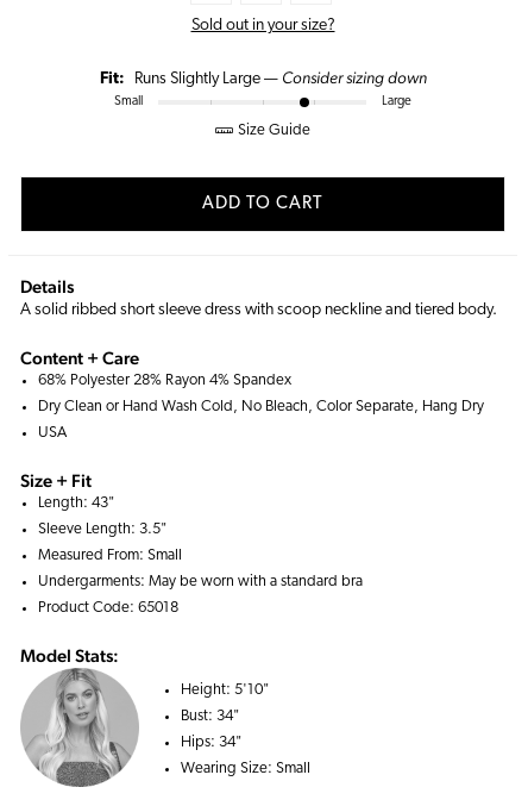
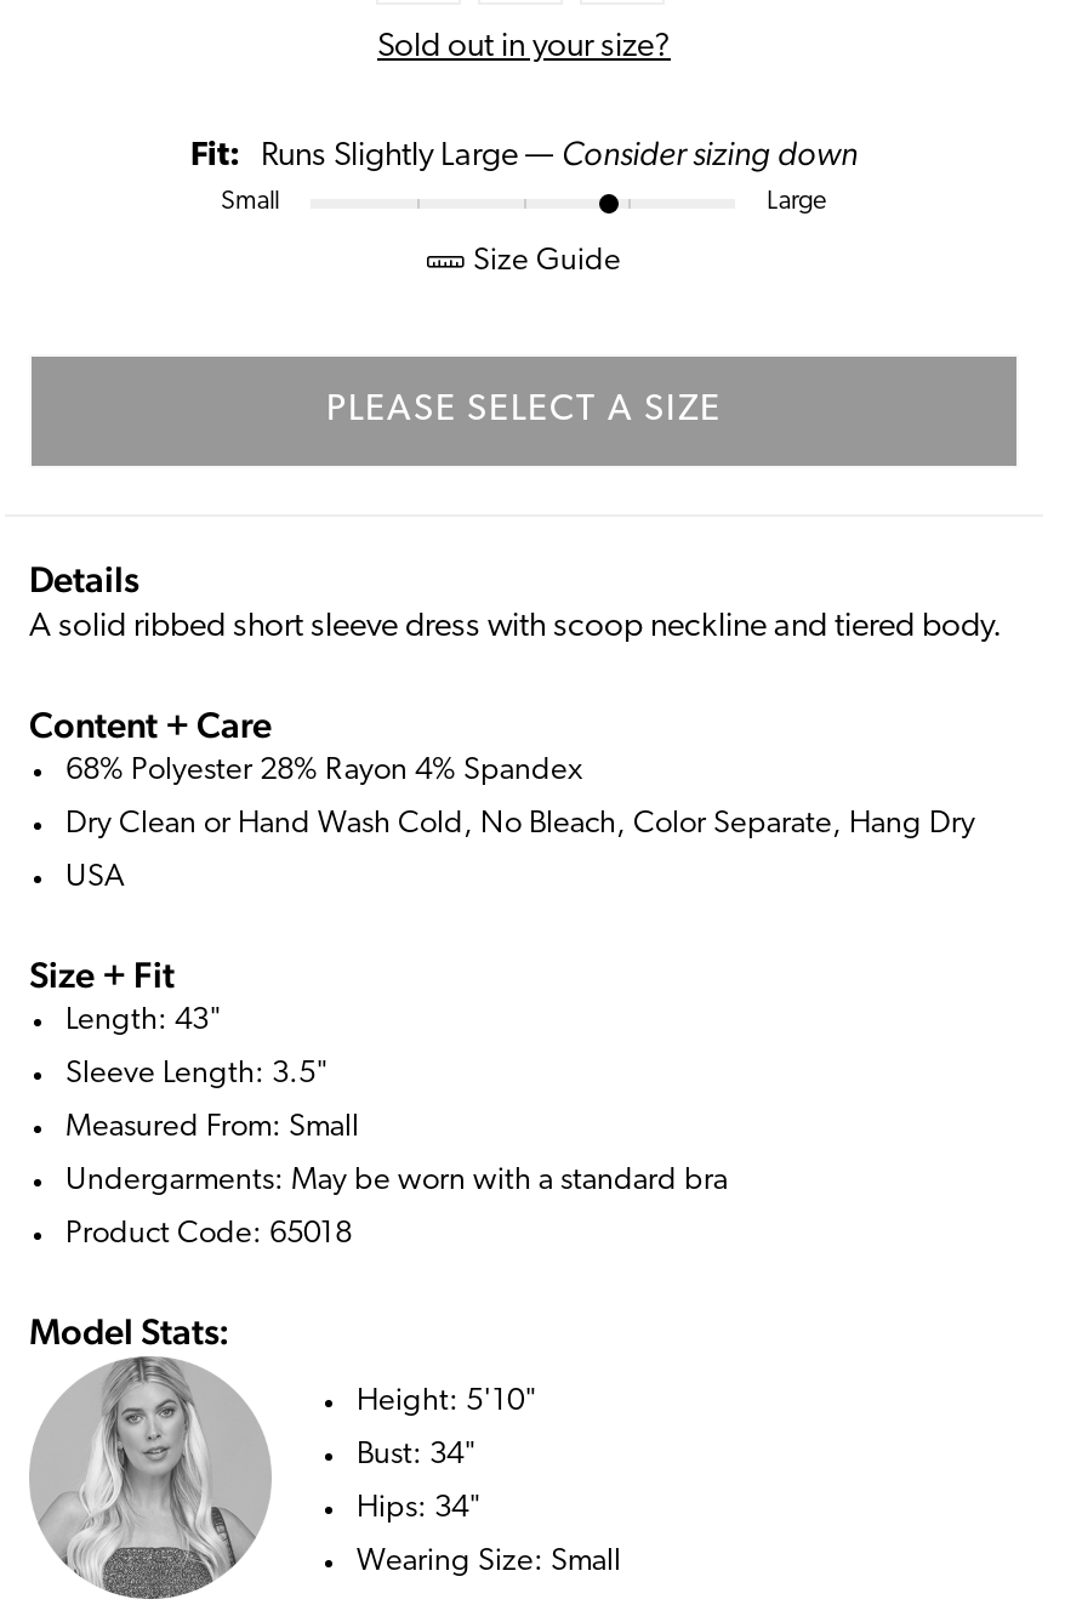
[202,195,323,213] ADD TO CART -> [326,393,722,429] PLEASE SELECT A SIZE

